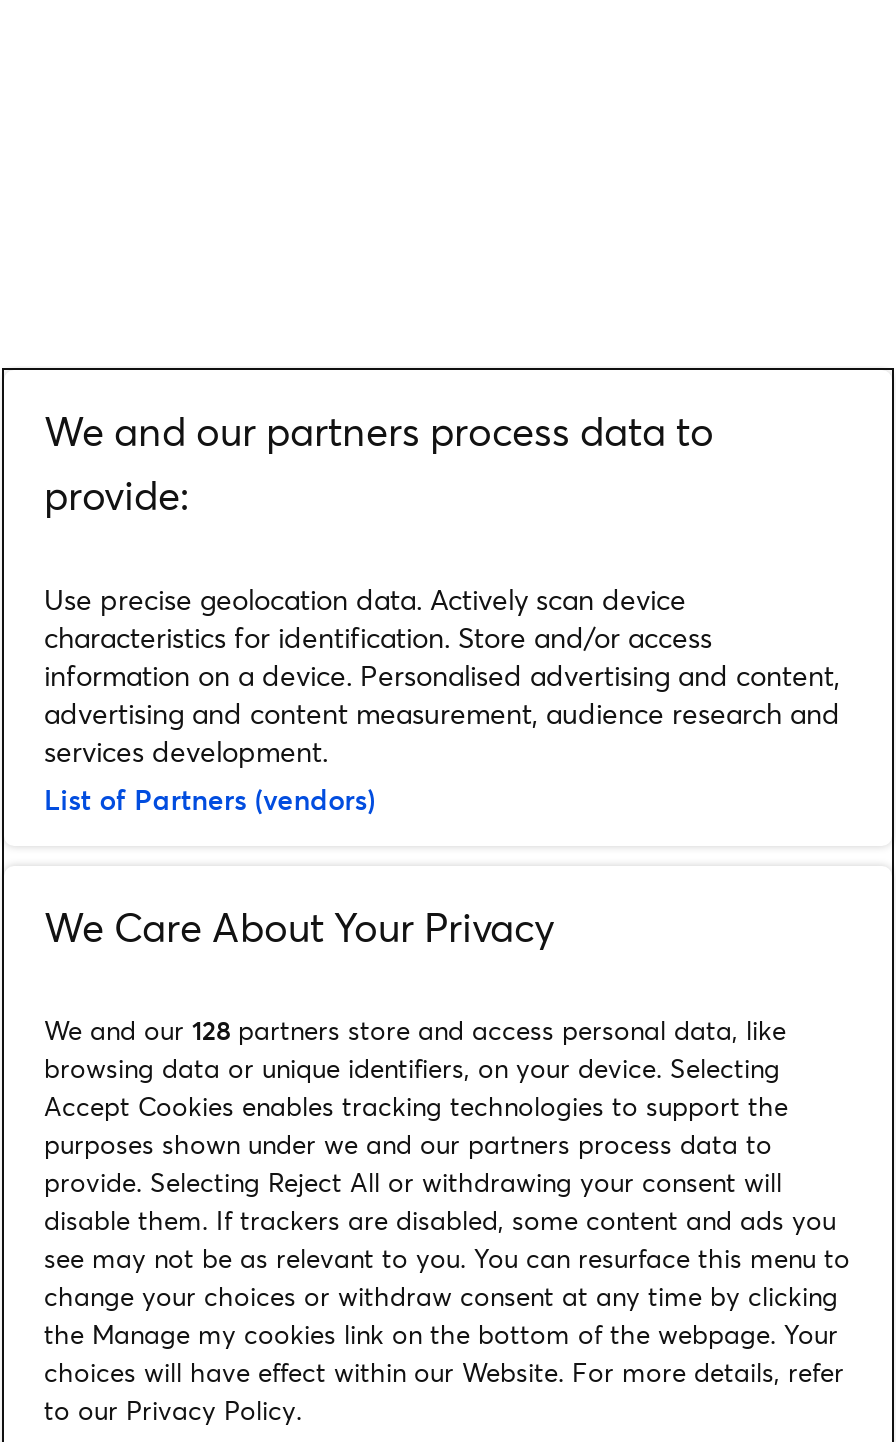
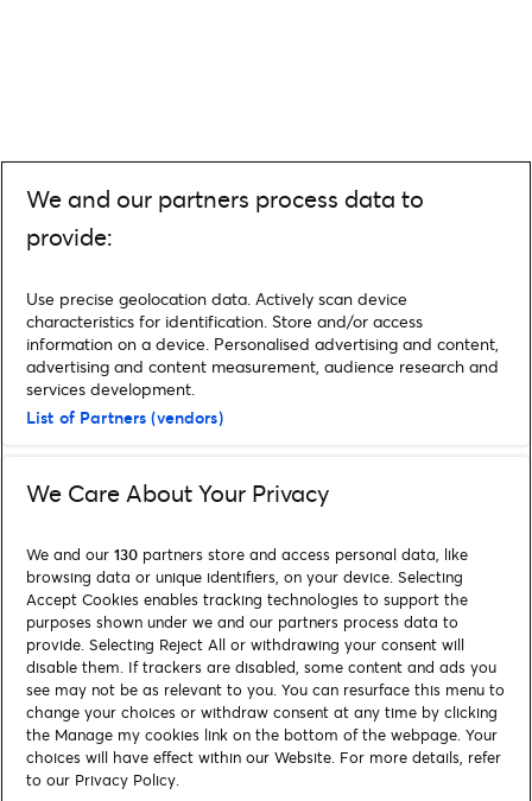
[44,1012,786,1048] We and our 128 partners store and access personal data, like -> [26,543,468,565] We and our 130 partners store and access personal data, like

